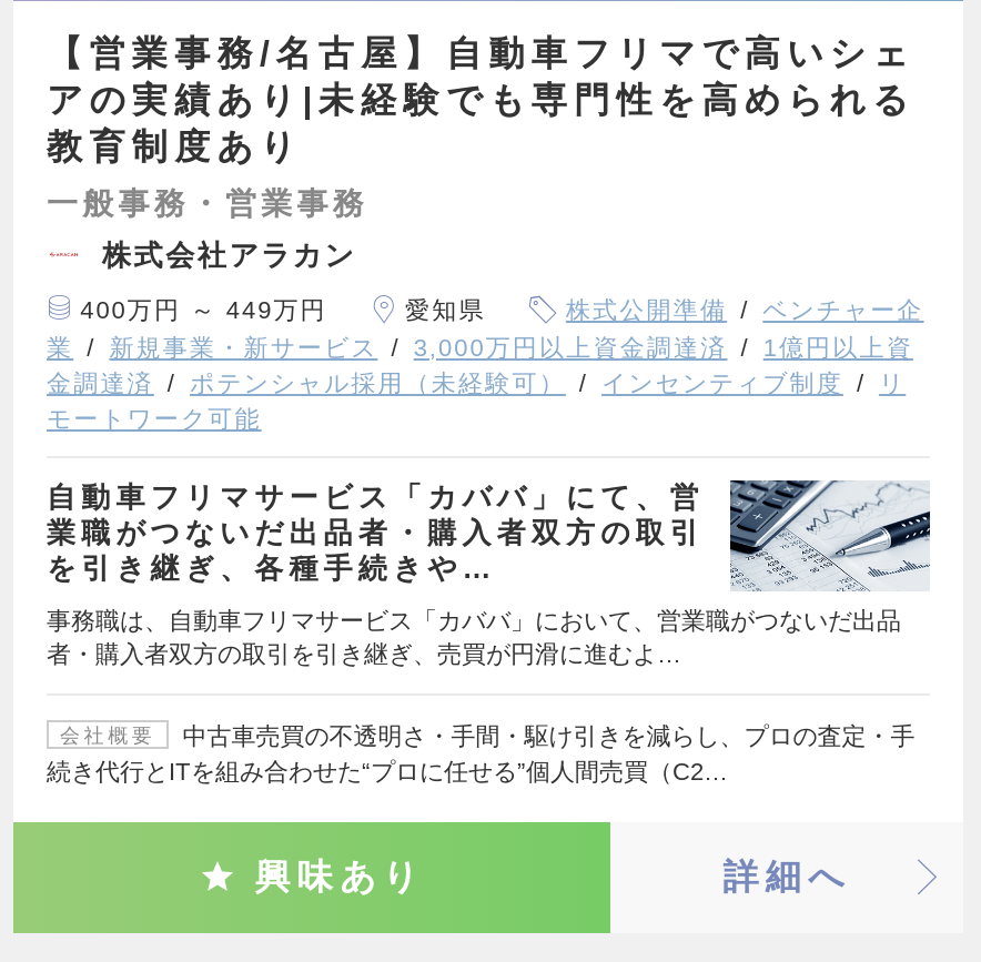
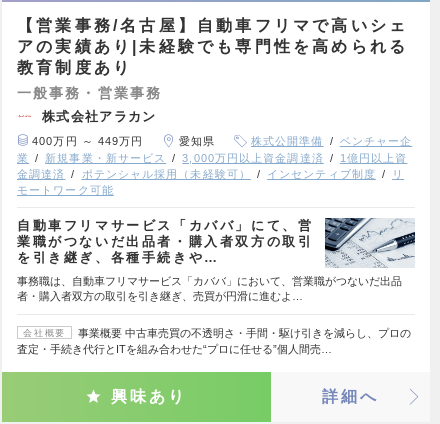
[47,721,915,784] 中古車売買の不透明さ・手間・駆け引きを減らし、プロの査定・手 | 続き代行とITを組み合わせた“プロに任せる”個人間売買（C2… -> [17,327,411,355] 事業概要 中古車売買の不透明さ・手間・駆け引きを減らし、プロの | 査定・手続き代行とITを組み合わせた“プロに任せる”個人間売…

